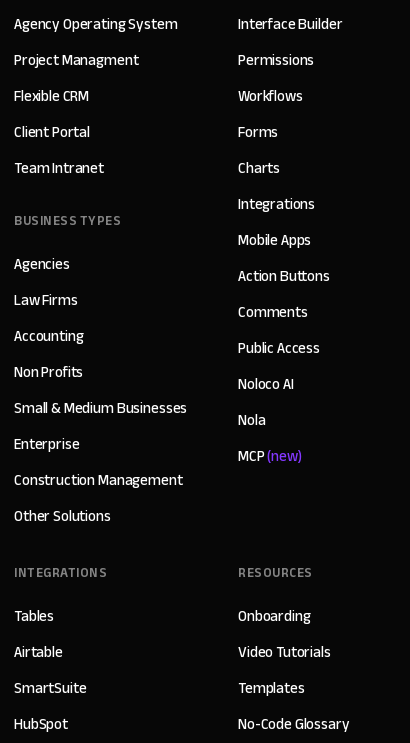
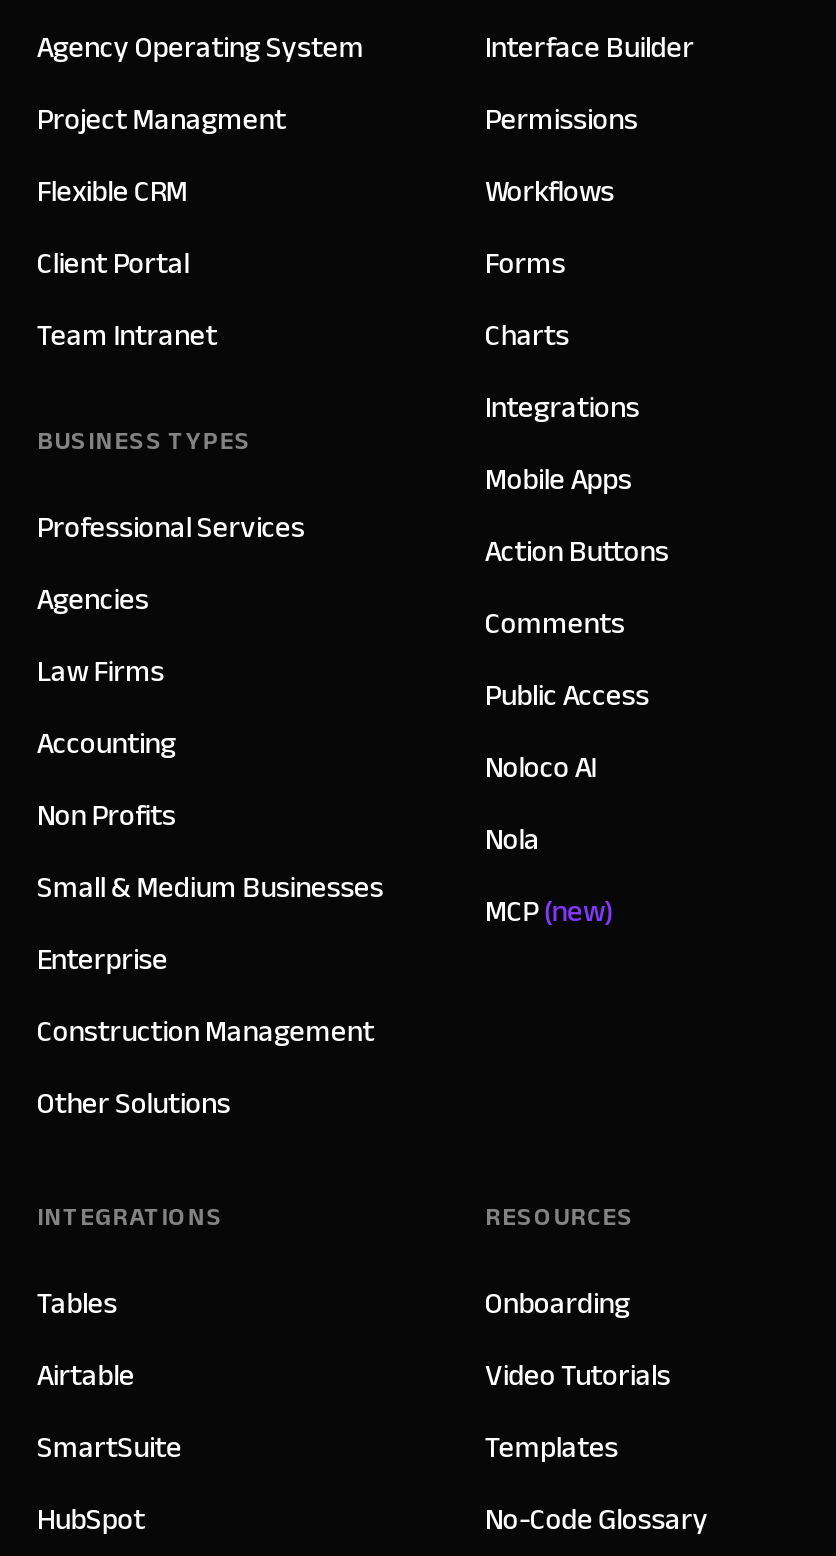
none -> [37,499,305,555] Professional Services

